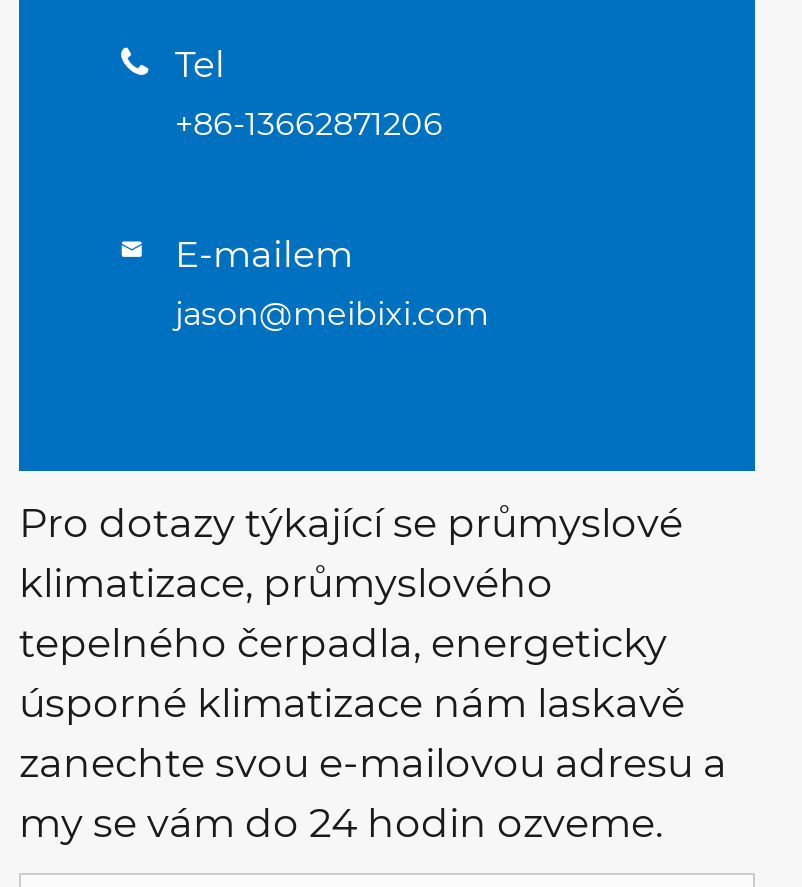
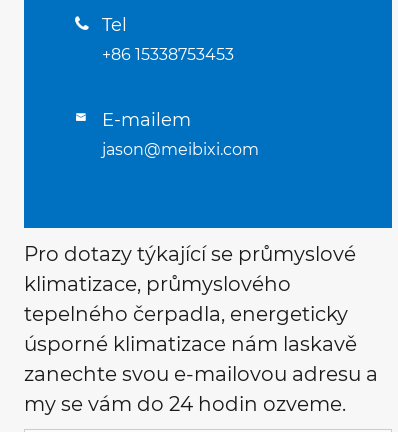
[175,105,443,143] +86-13662871206 -> [102,45,234,64] +86 15338753453

